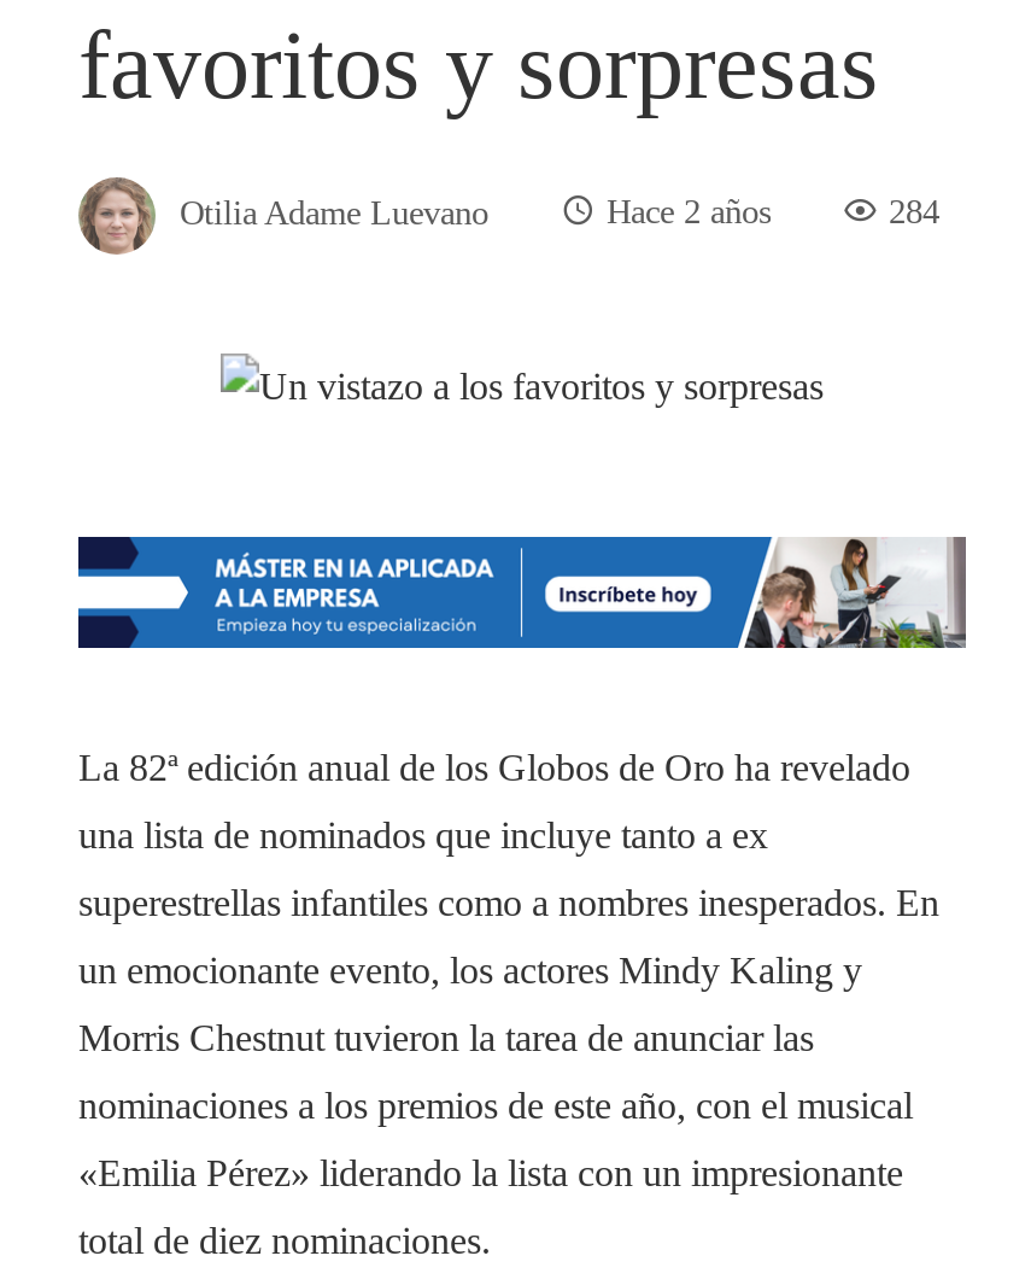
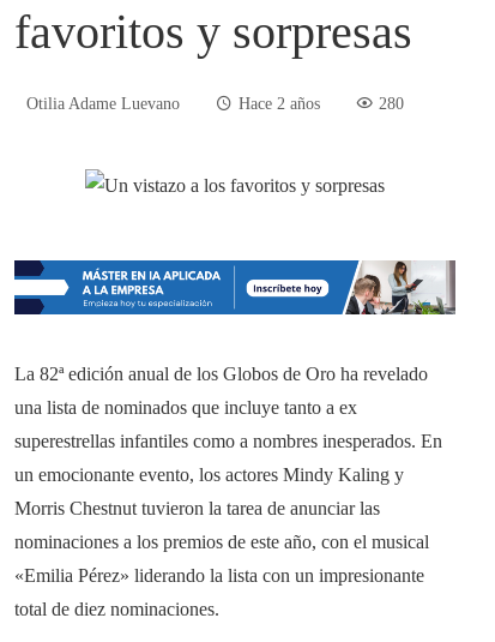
[889,192,939,231] 284 -> [379,94,404,113] 280

